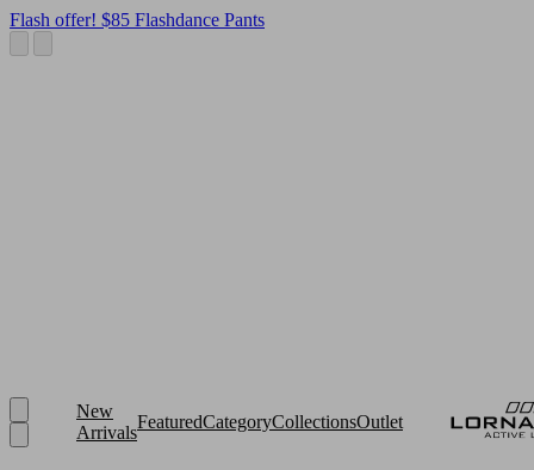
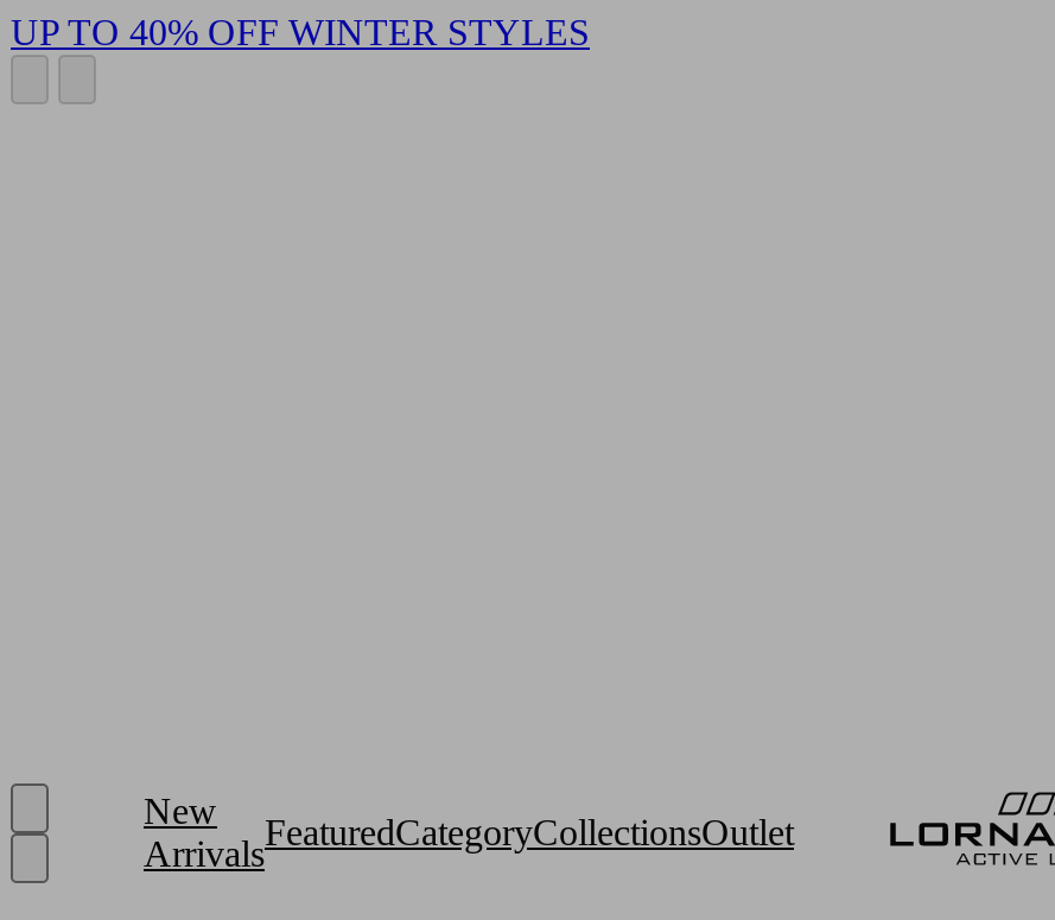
[10,10,265,30] Flash offer! $85 Flashdance Pants -> [11,12,590,52] UP TO 40% OFF WINTER STYLES

